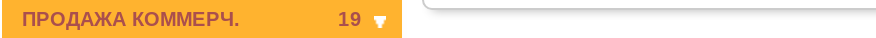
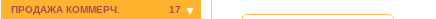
[338,8,362,30] 19 -> [169,4,181,15] 17

